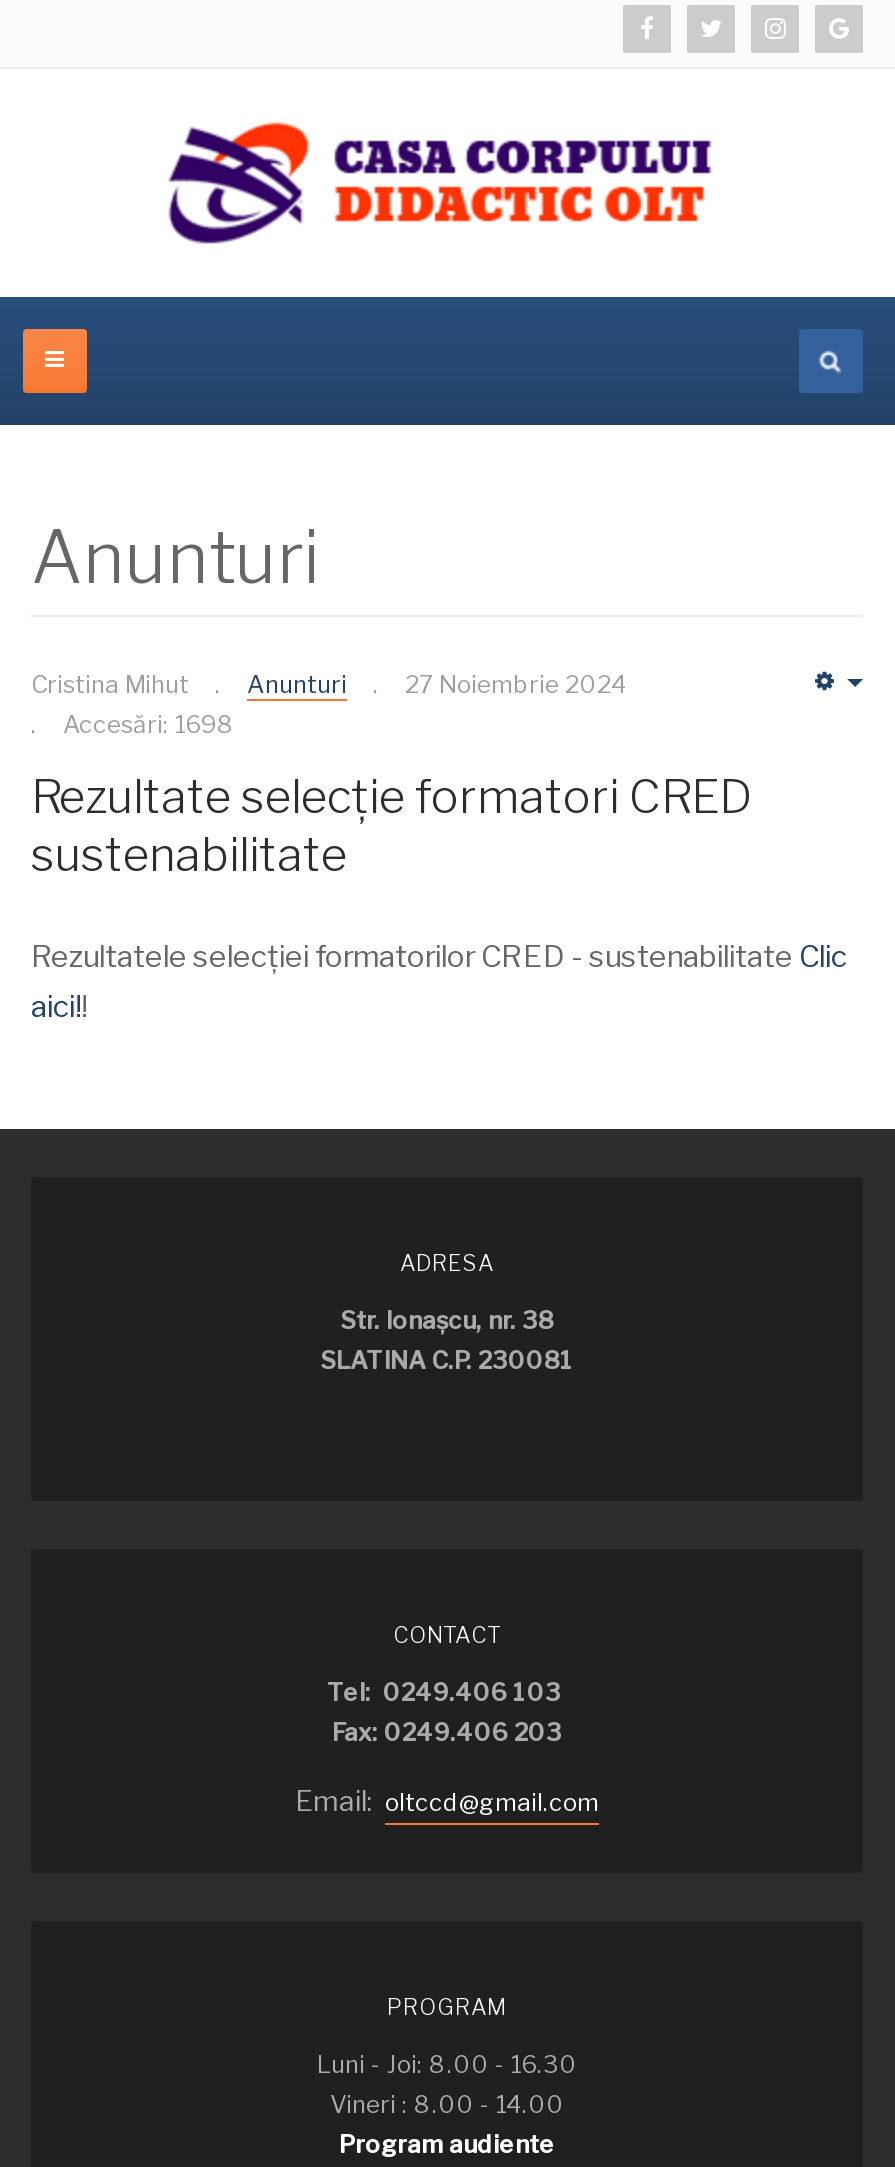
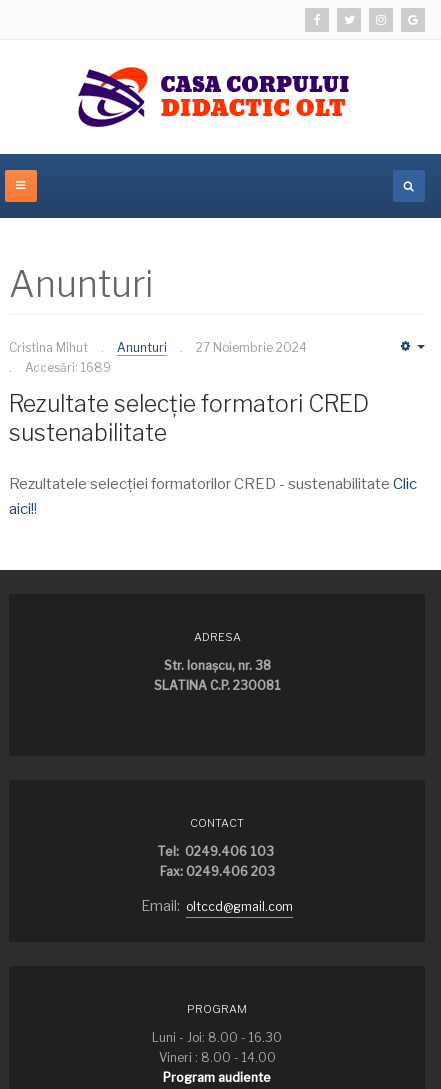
[63,709,235,739] Accesări: 1698 -> [25,360,111,375] Accesări: 1689

